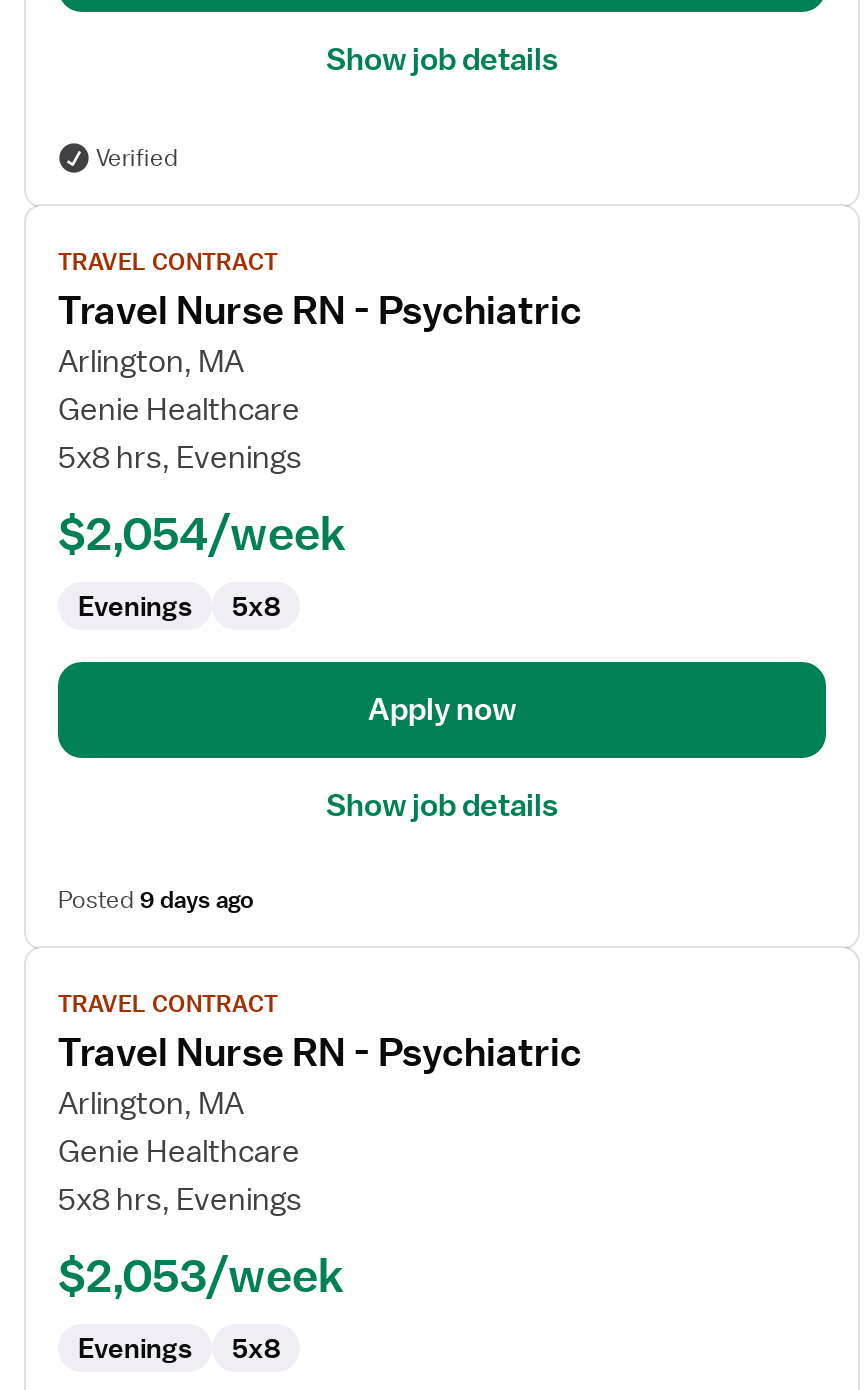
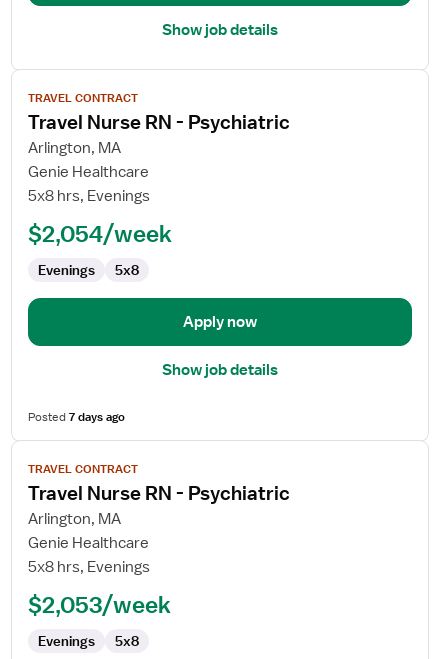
[90,142,178,174] Verified -> none
[58,884,254,916] Posted 9 days ago -> [28,409,125,425] Posted 7 days ago

